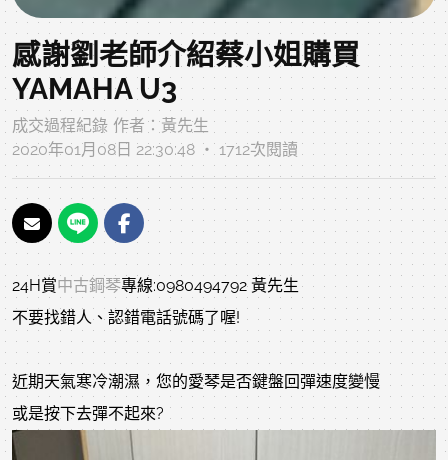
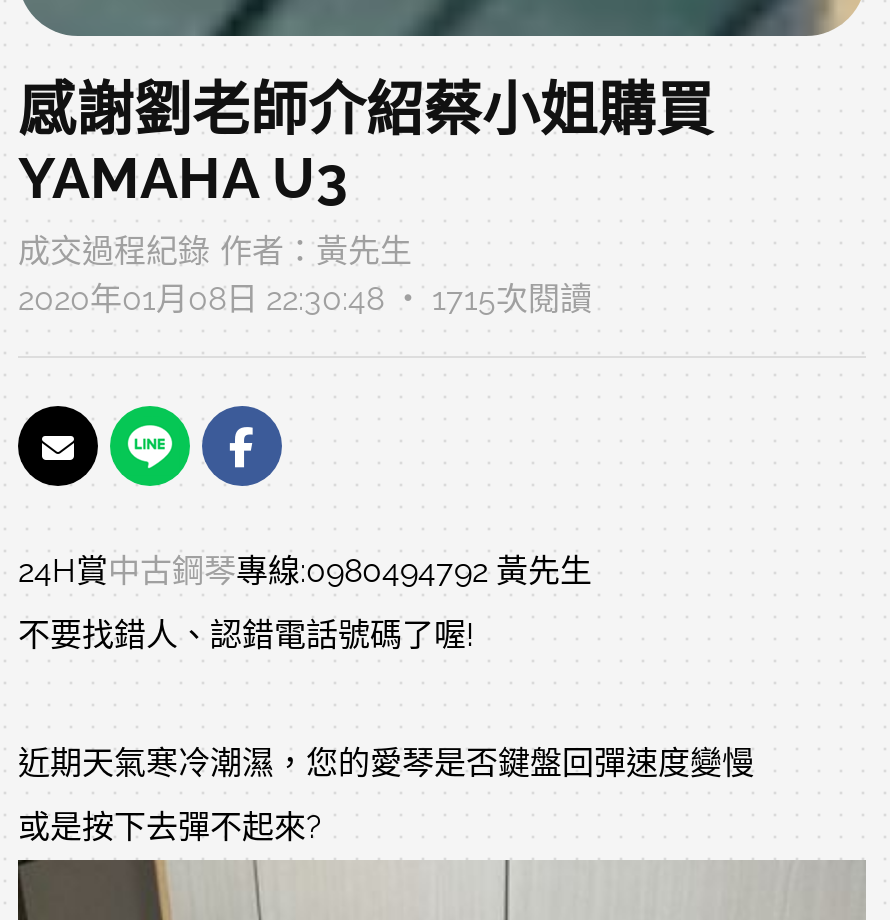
[12,140,298,159] 2020年01月08日 22:30:48 ‧ 1712次閱讀 -> [18,280,592,318] 2020年01月08日 22:30:48 ‧ 1715次閱讀

